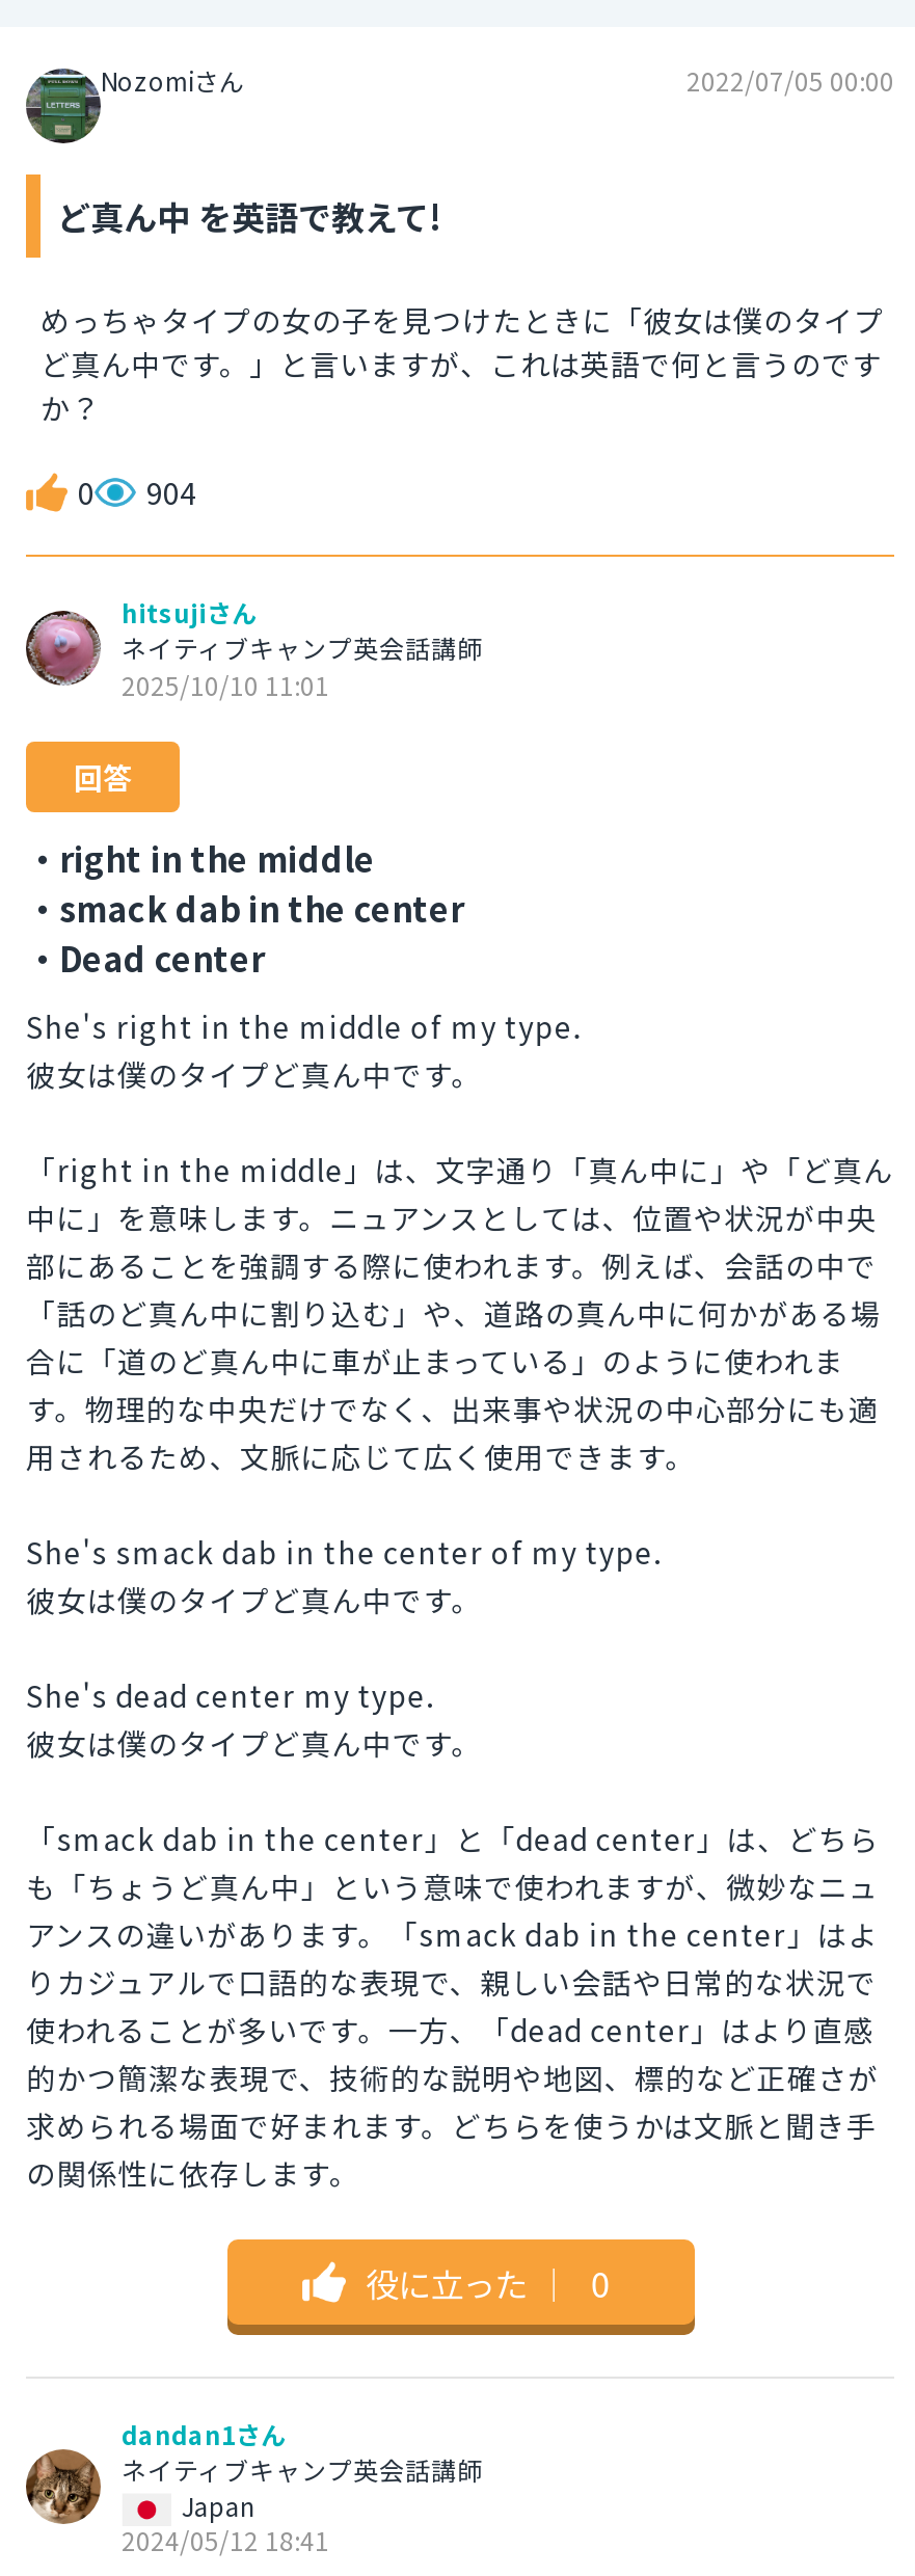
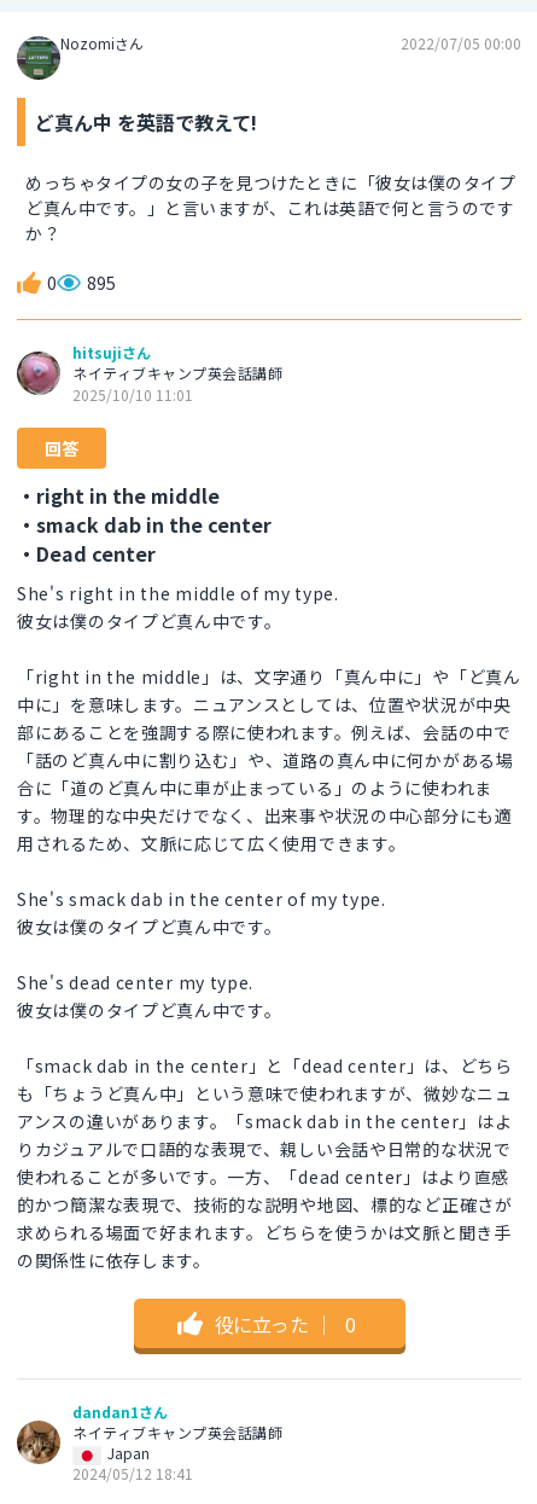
[78,473,196,514] 0 904 -> [47,271,116,295] 0 895

